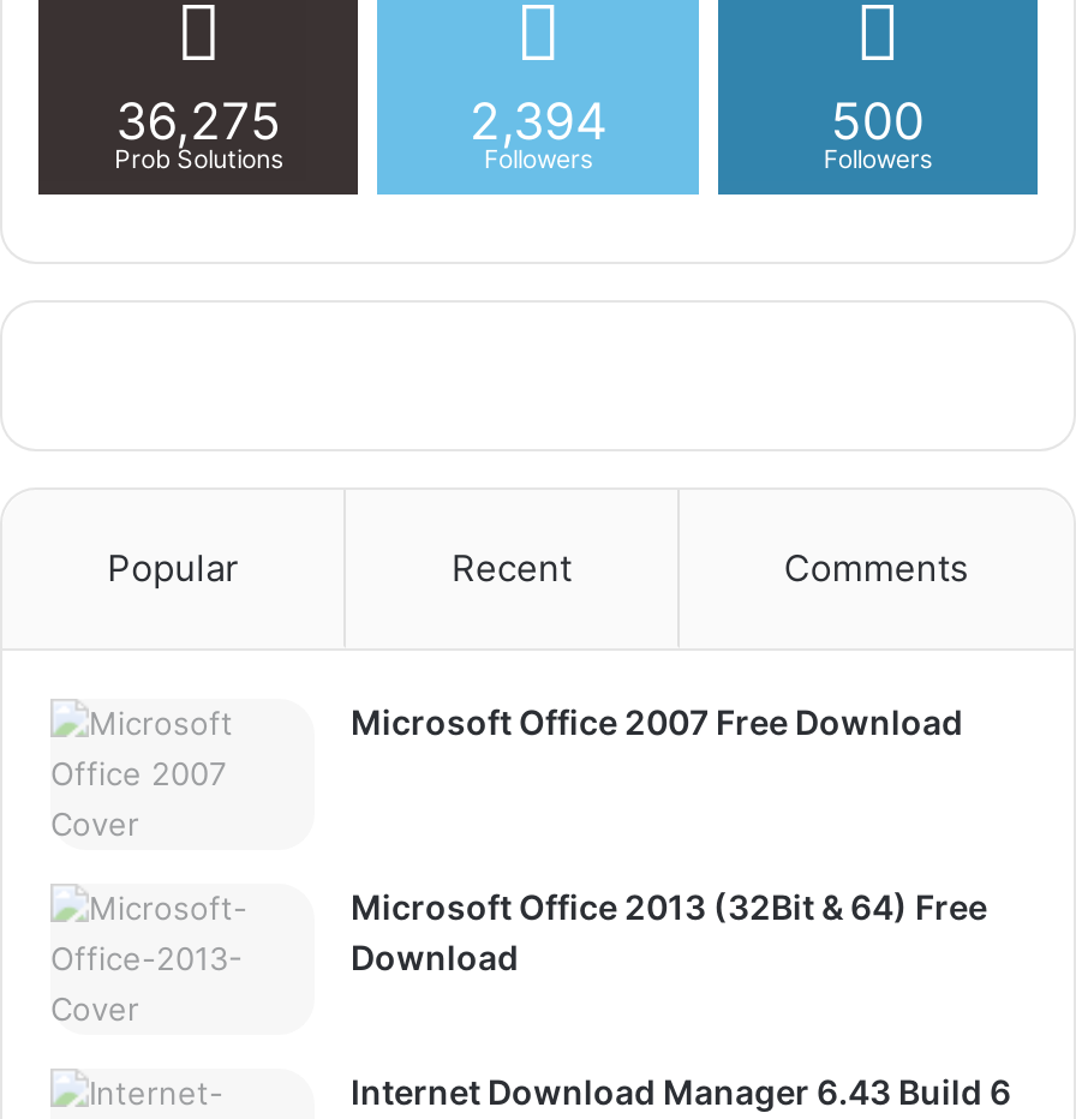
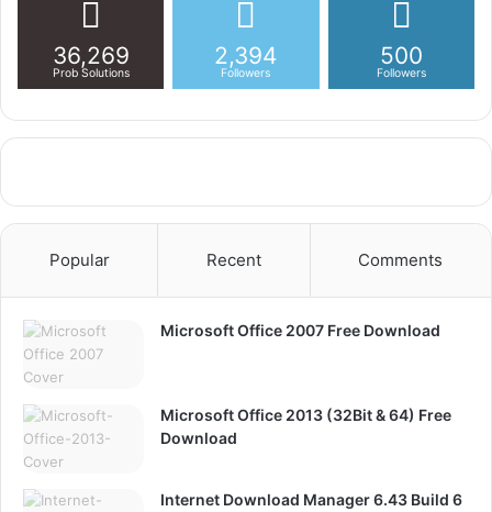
[116,90,281,150] 36,275 -> [52,41,129,69] 36,269

